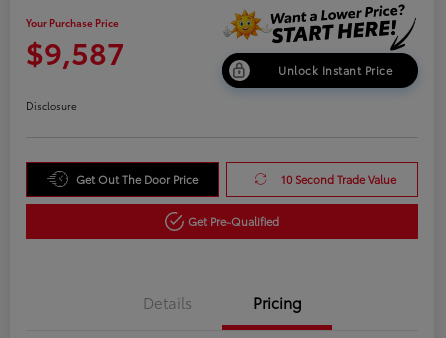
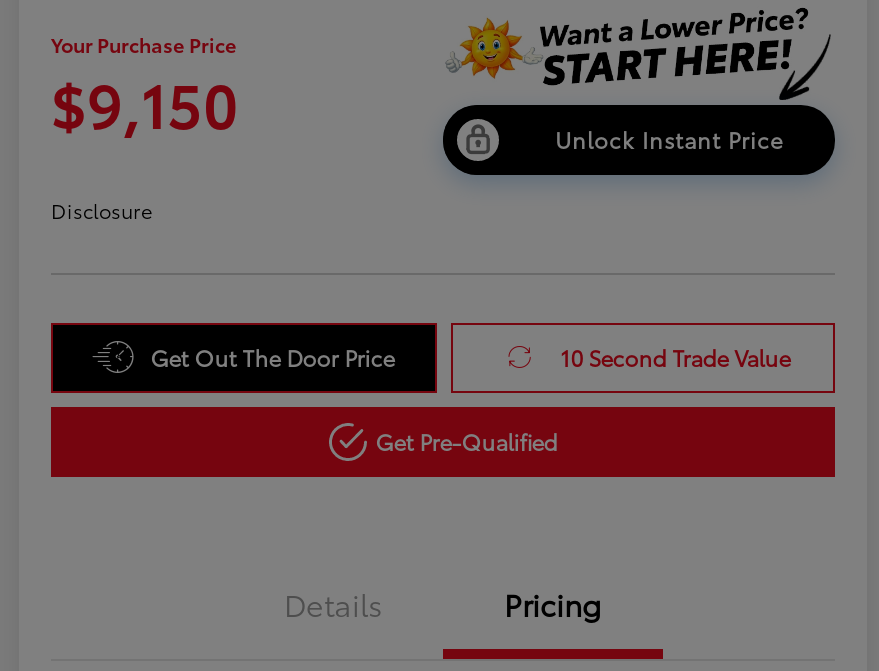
[26,30,125,73] $9,587 -> [51,59,239,145] $9,150

